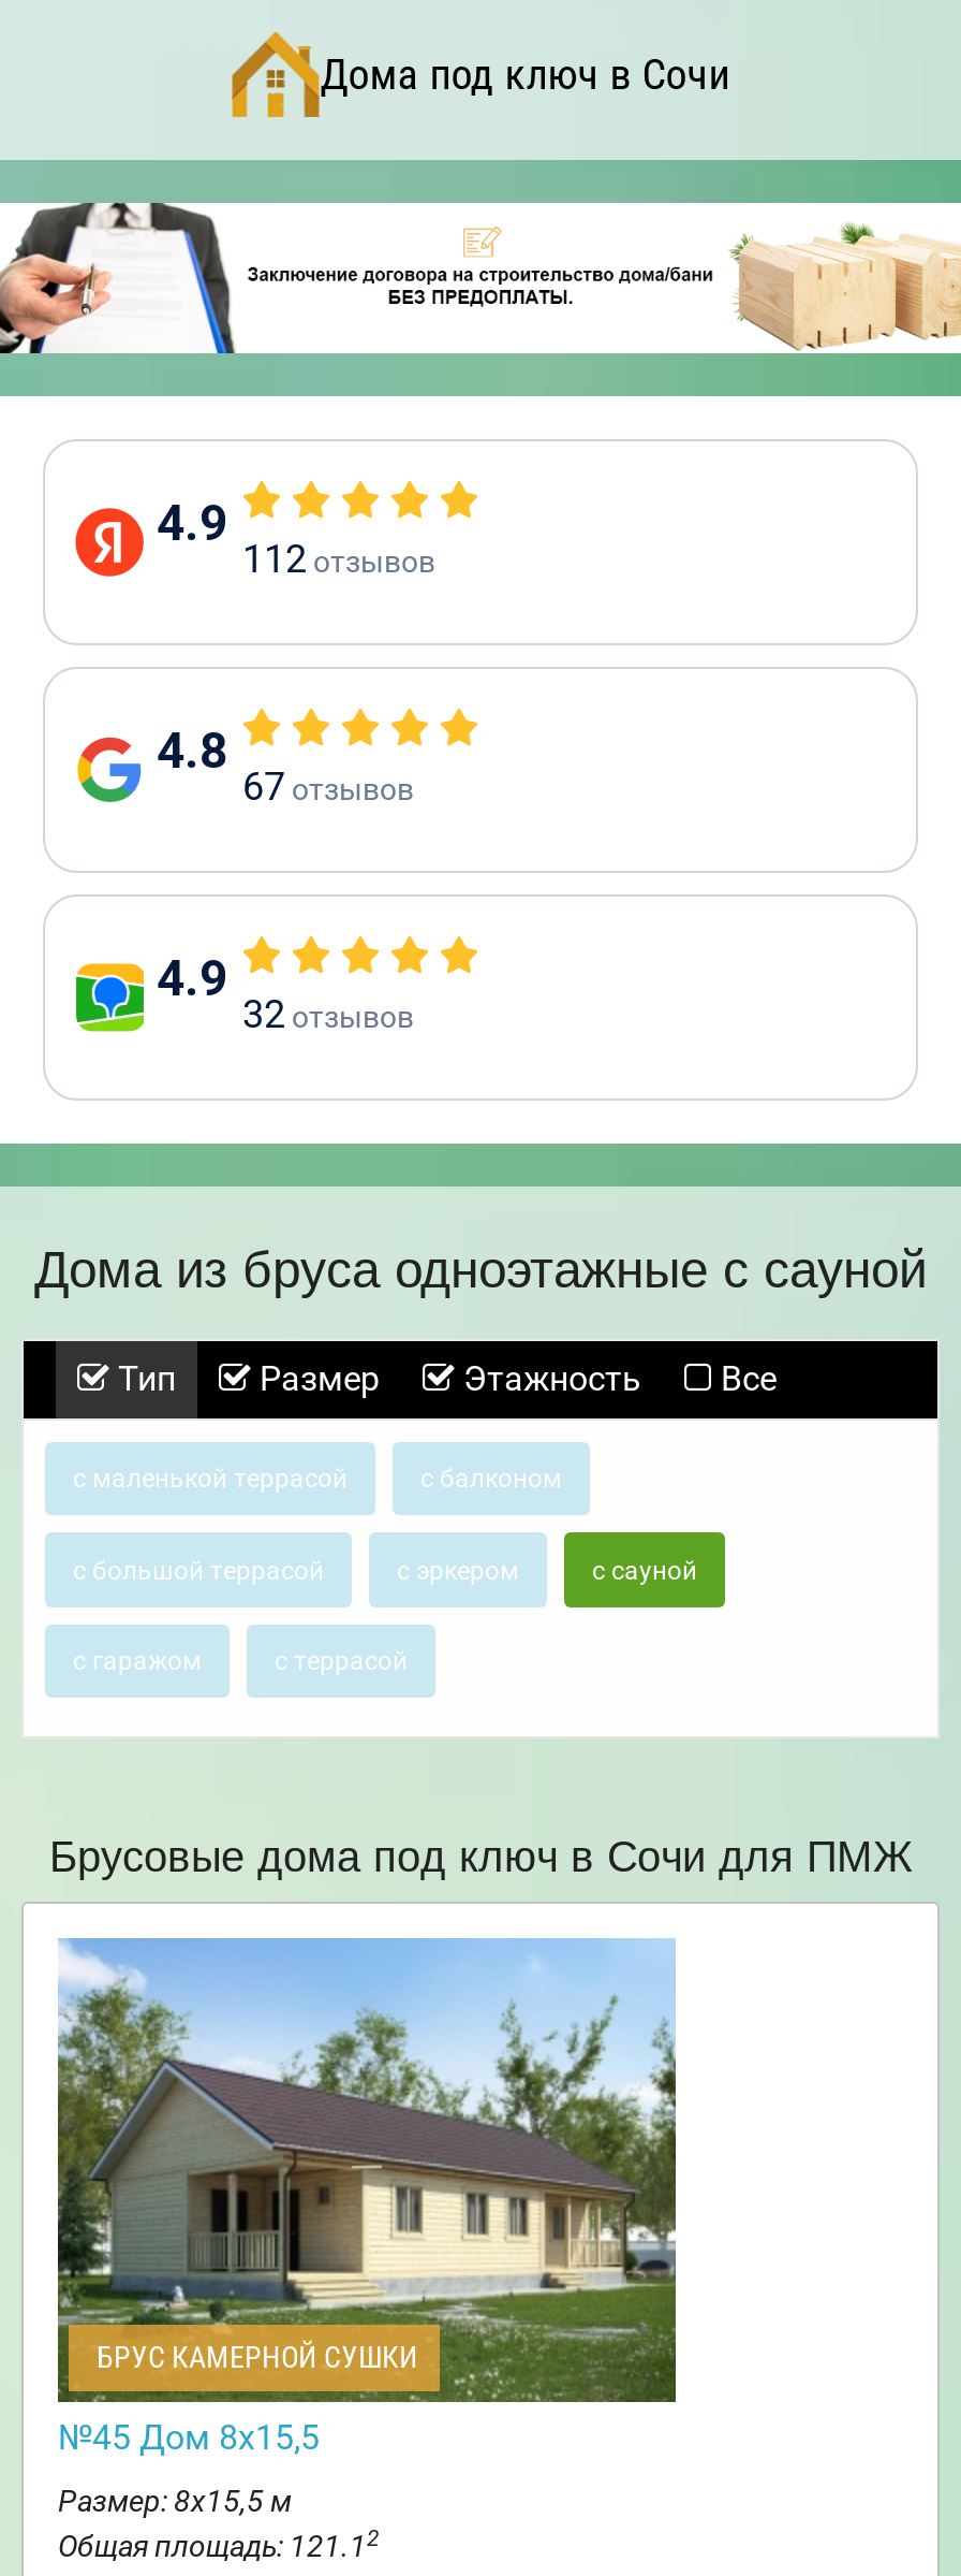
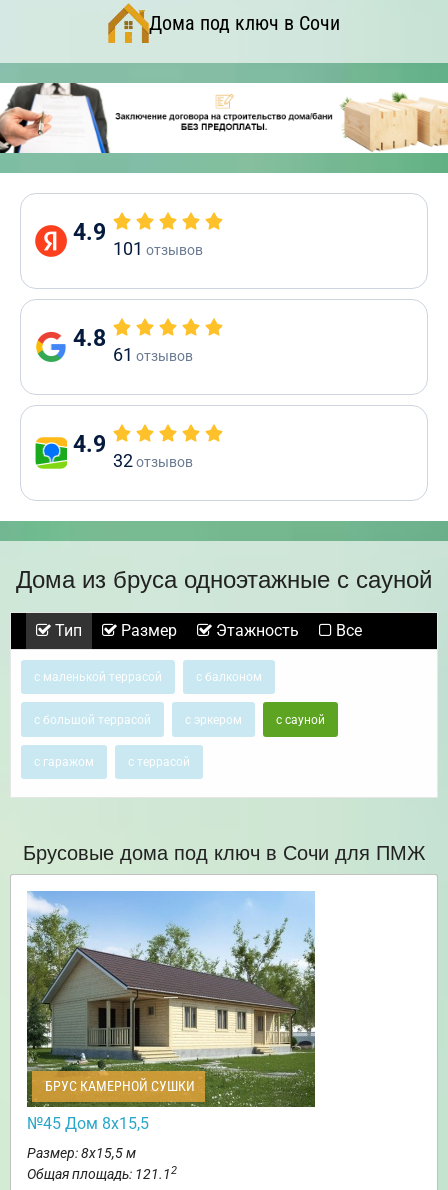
[242,536,435,581] 112 отзывов -> [113,238,203,259] 101 отзывов
[242,763,414,809] 67 отзывов -> [113,344,193,365] 61 отзывов

